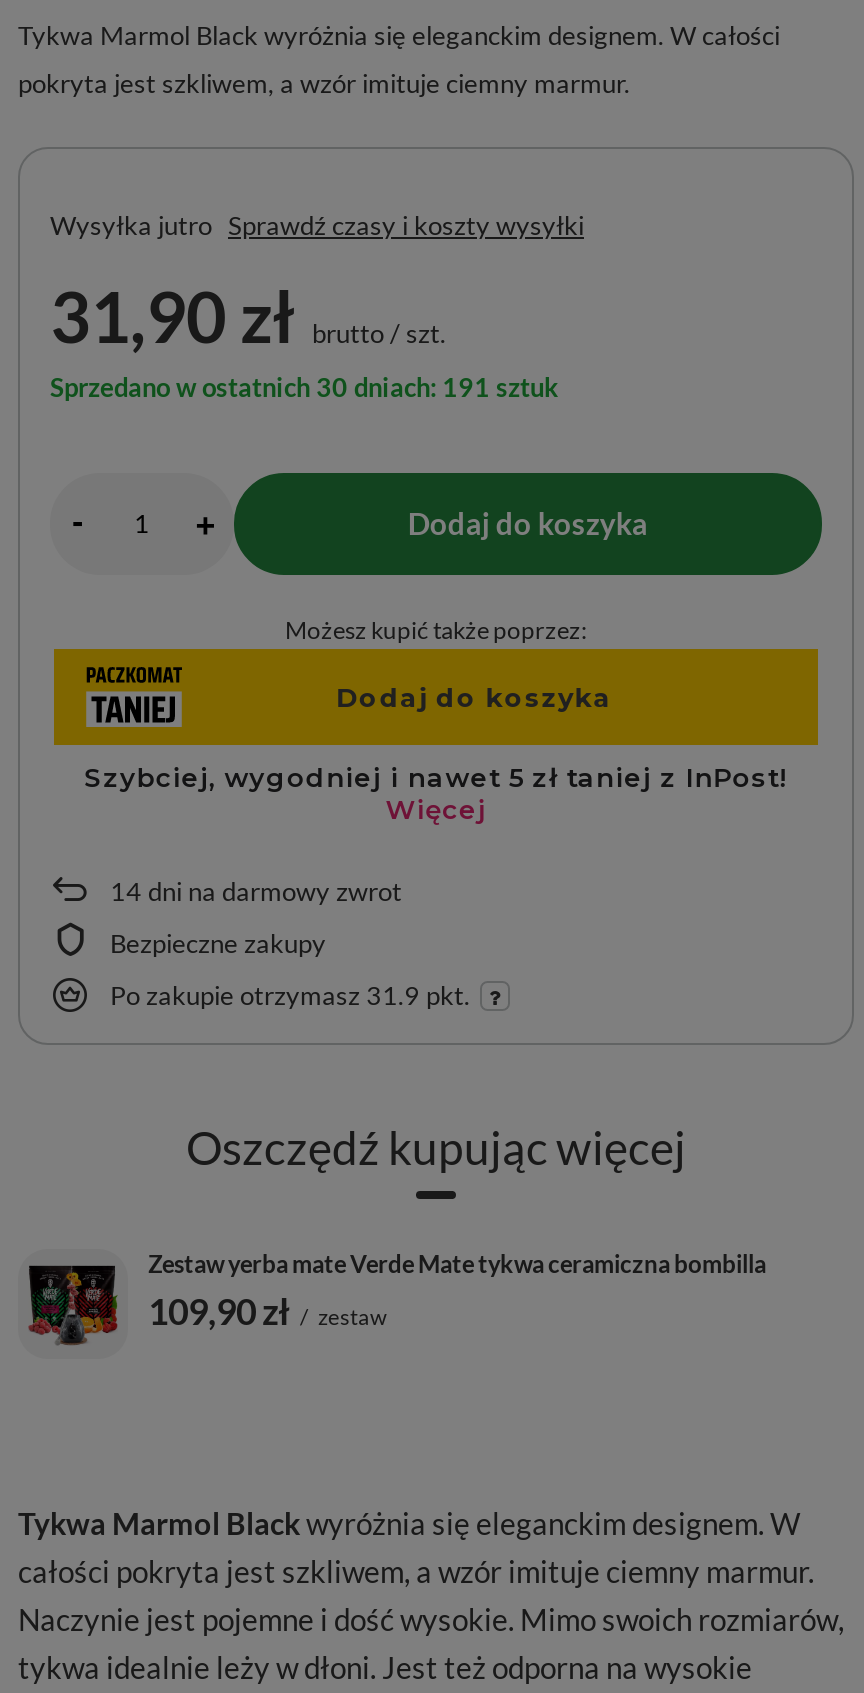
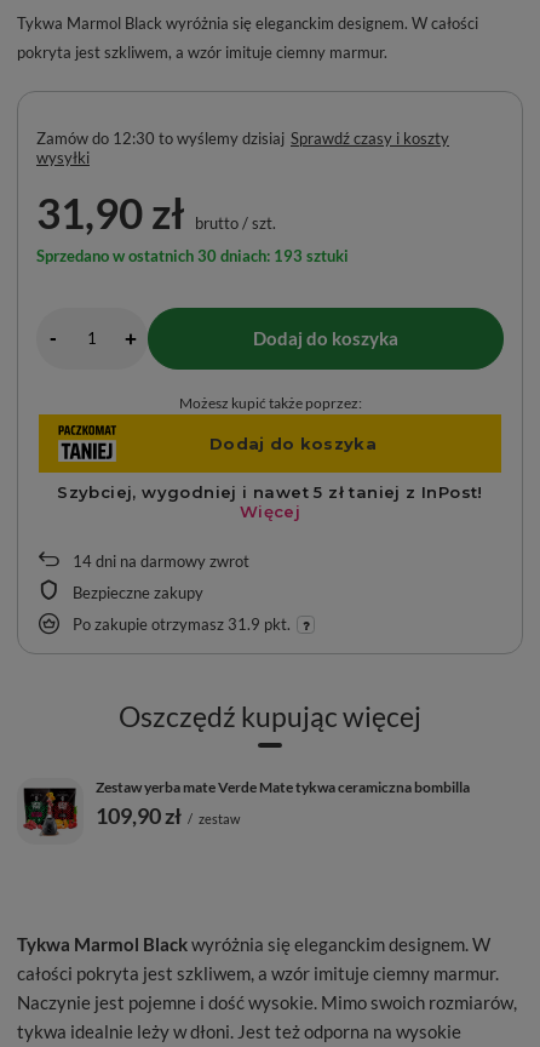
[50,209,584,241] Wysyłka jutro Sprawdź czasy i koszty wysyłki -> [36,128,449,167] Zamów do 12:30 to wyślemy dzisiaj Sprawdź czasy i koszty | wysyłki
[50,371,558,403] Sprzedano w ostatnich 30 dniach: 191 sztuk -> [36,246,349,265] Sprzedano w ostatnich 30 dniach: 193 sztuki

